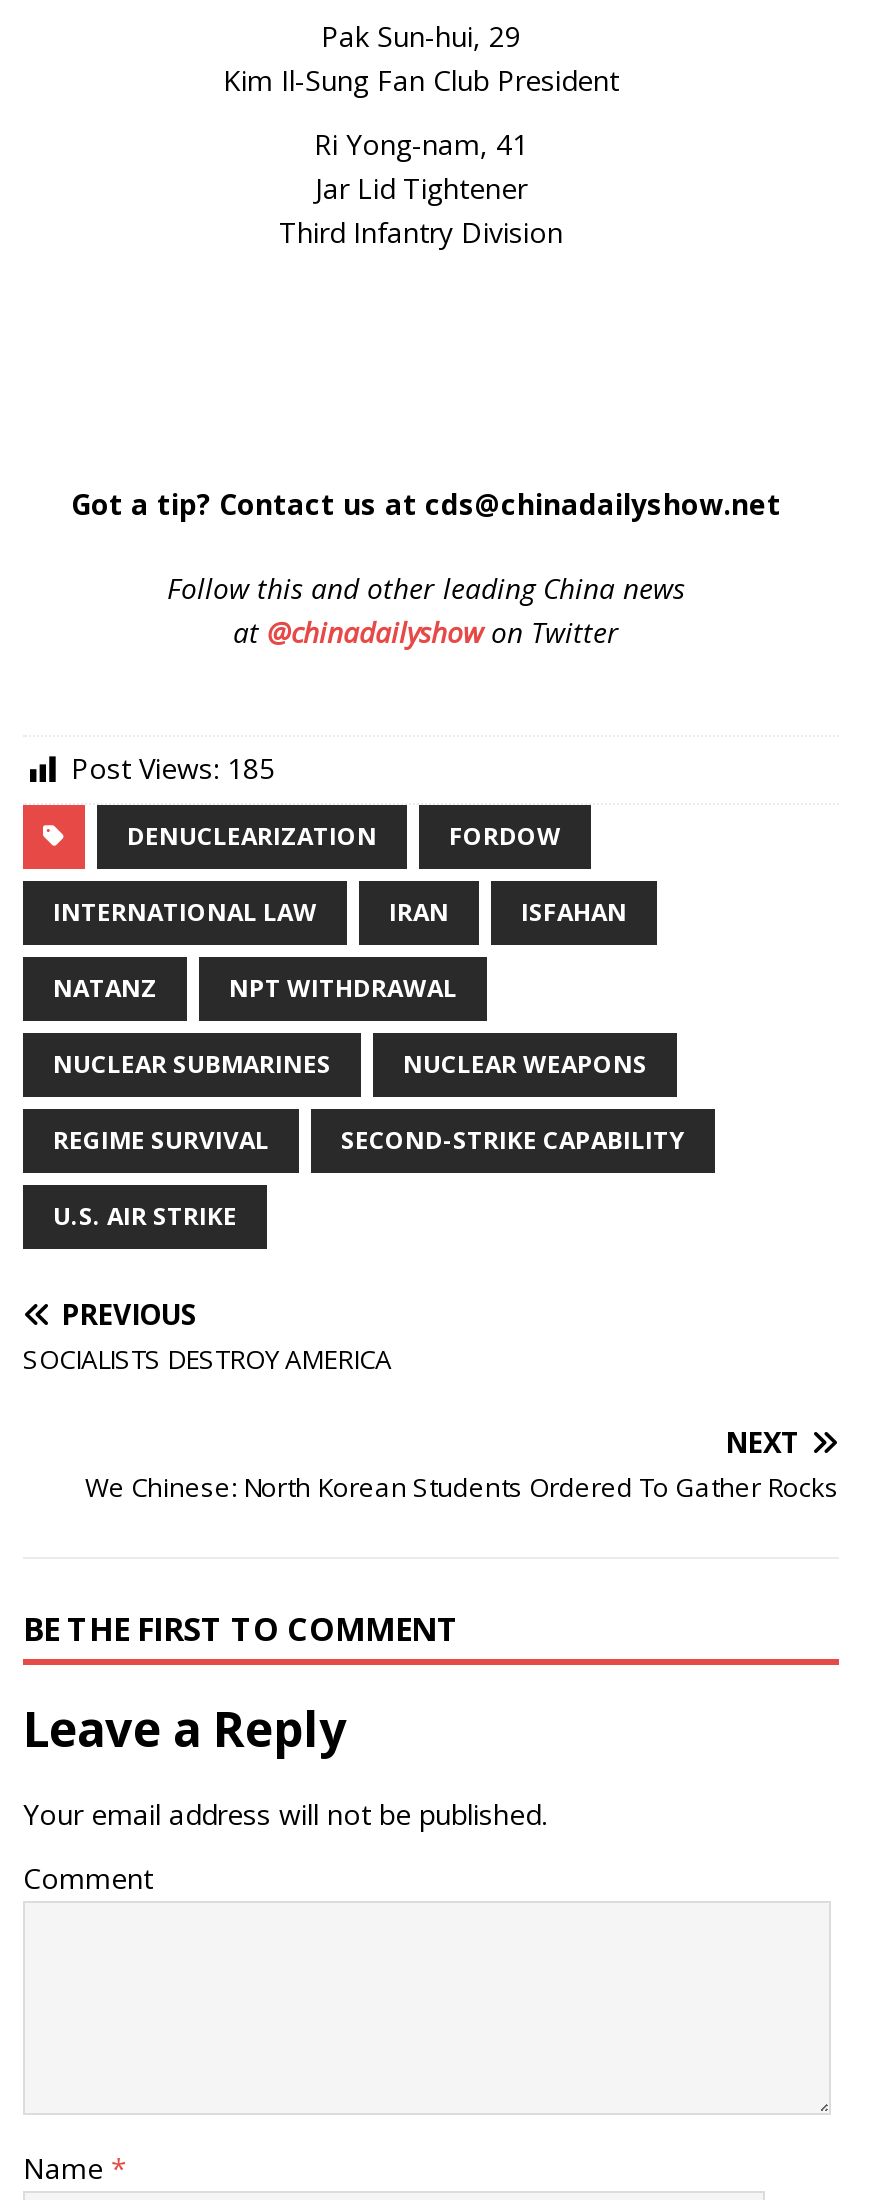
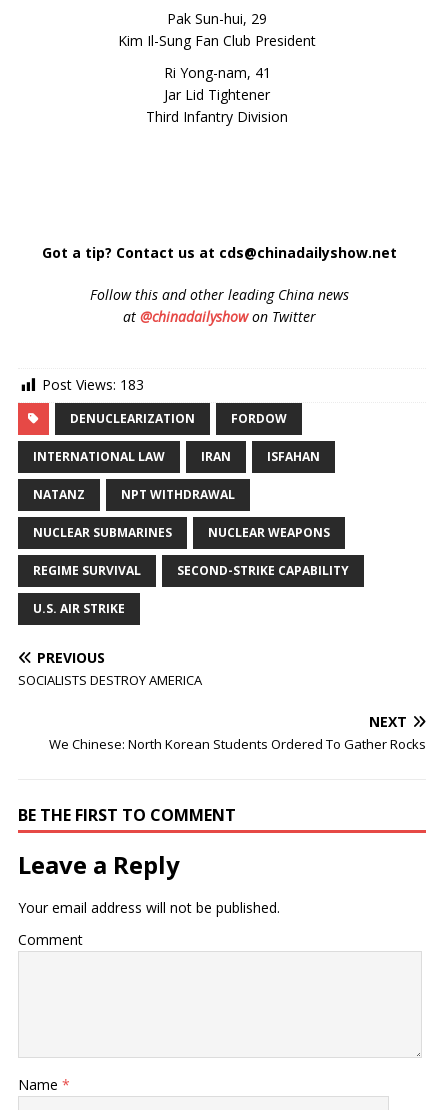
[71,750,275,788] Post Views: 185 -> [42,375,144,394] Post Views: 183

